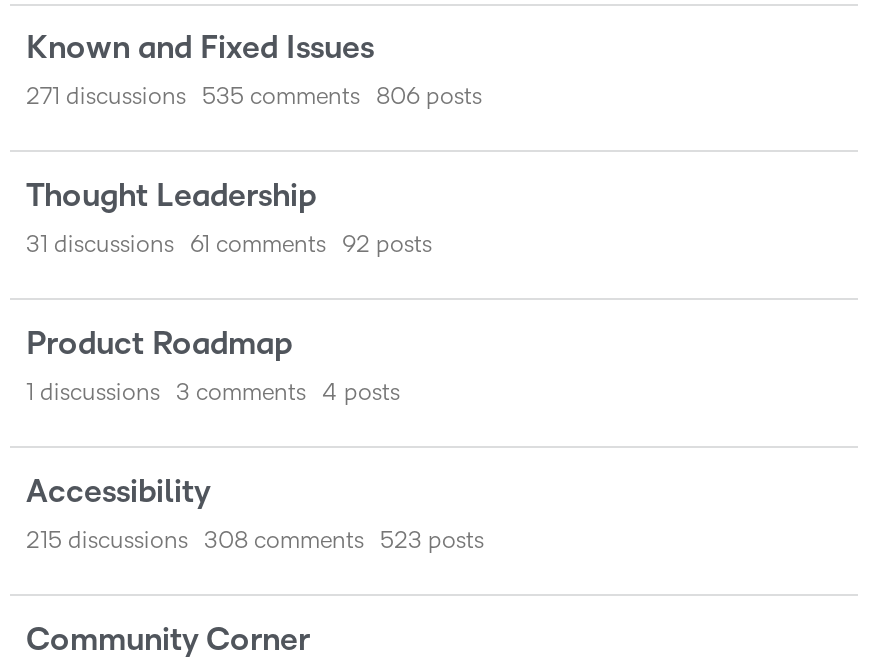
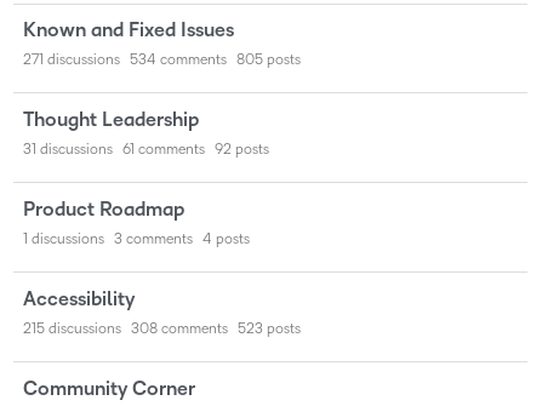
[202,84,360,110] 535 comments -> [130,52,227,68] 534 comments
[376,84,482,110] 806 posts -> [236,52,301,68] 805 posts

